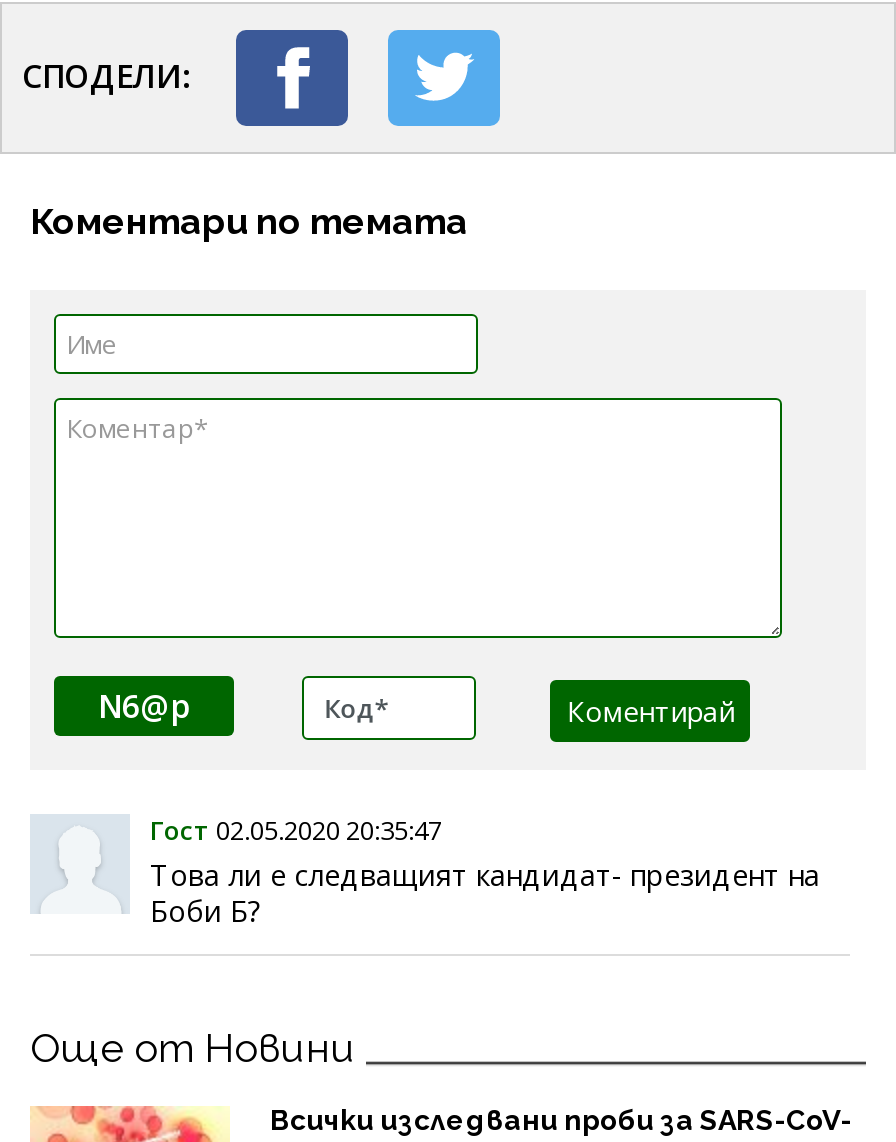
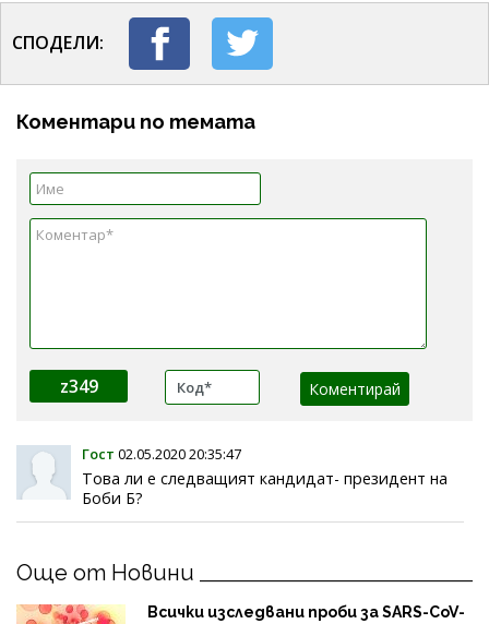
[98,683,190,727] N6@p -> [59,374,98,398] z349

